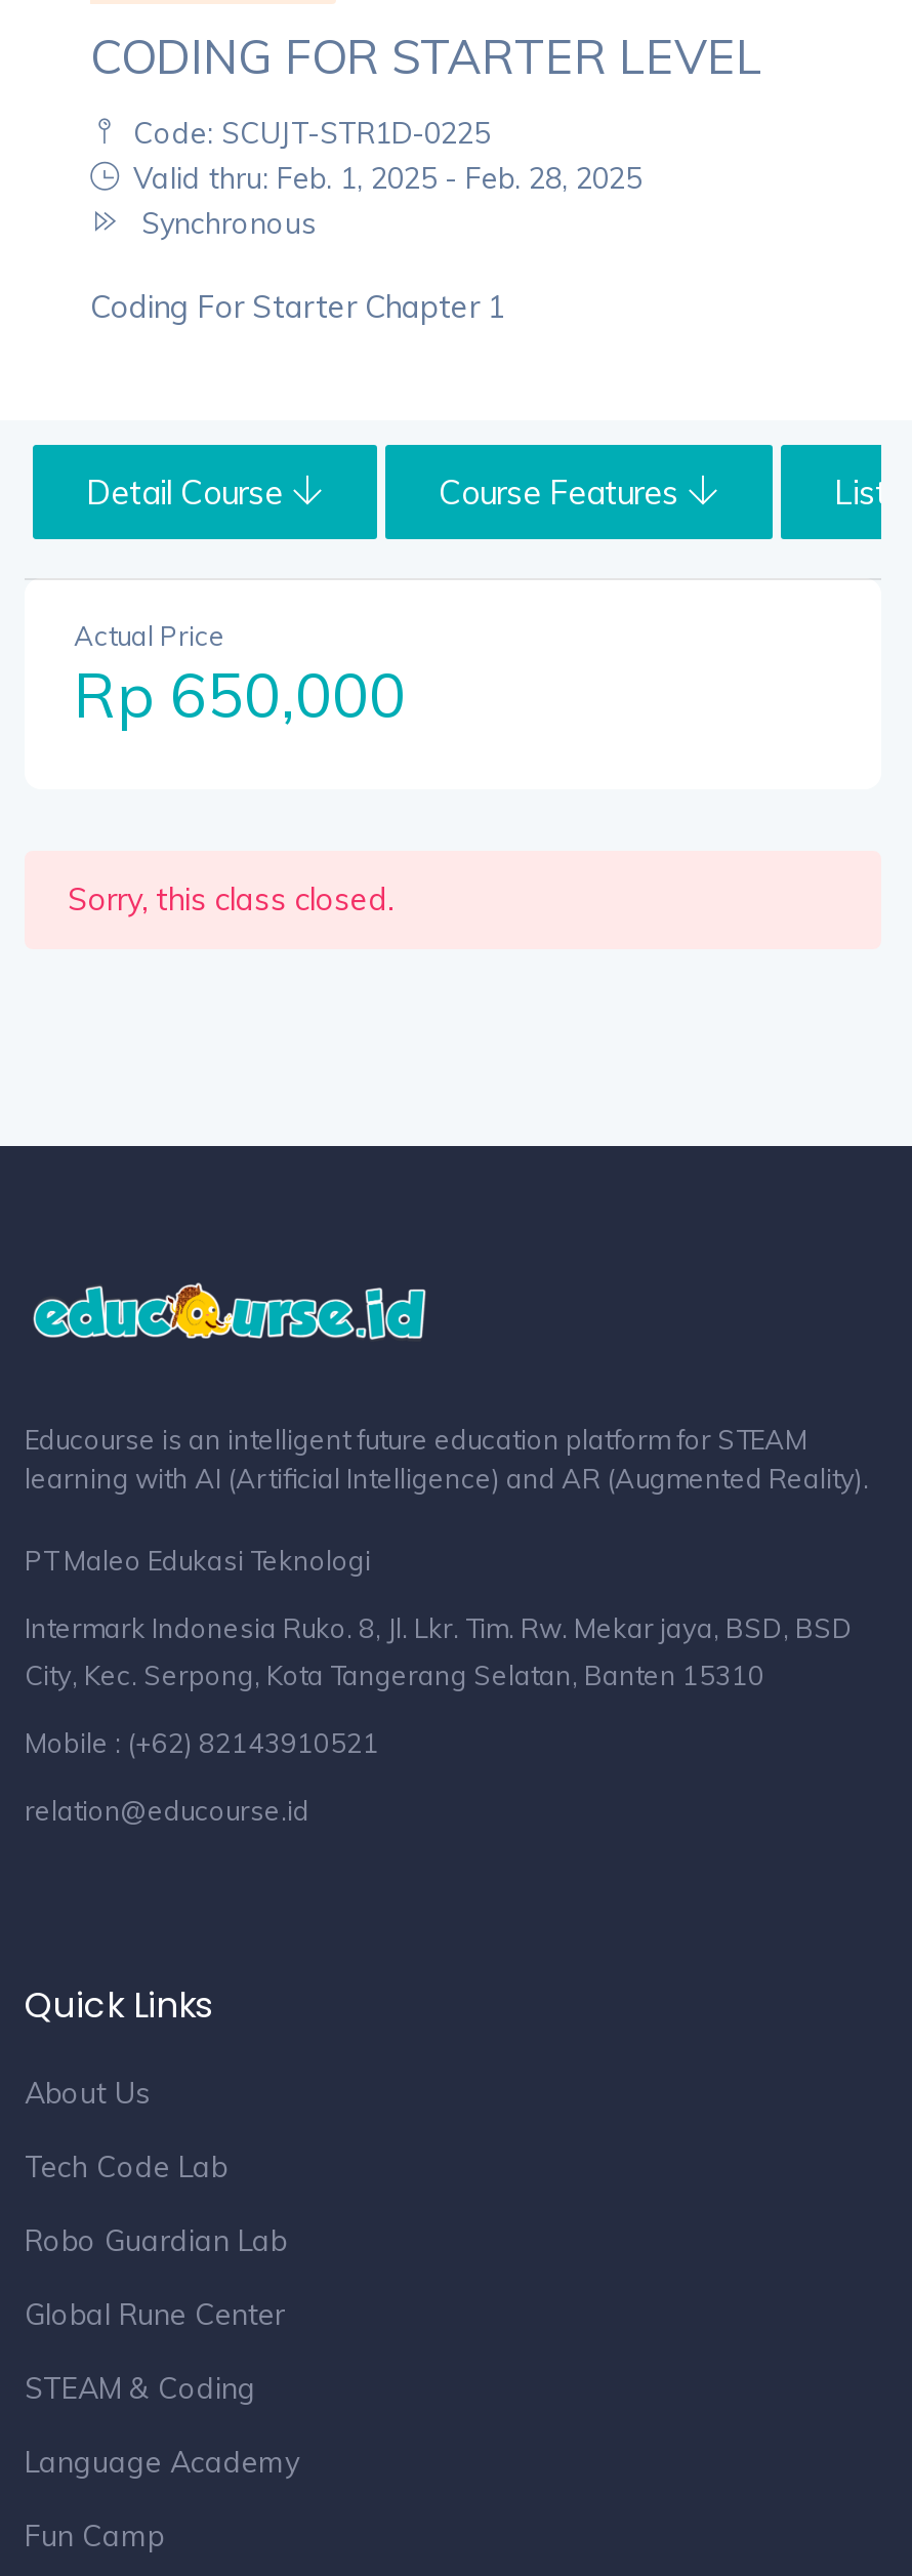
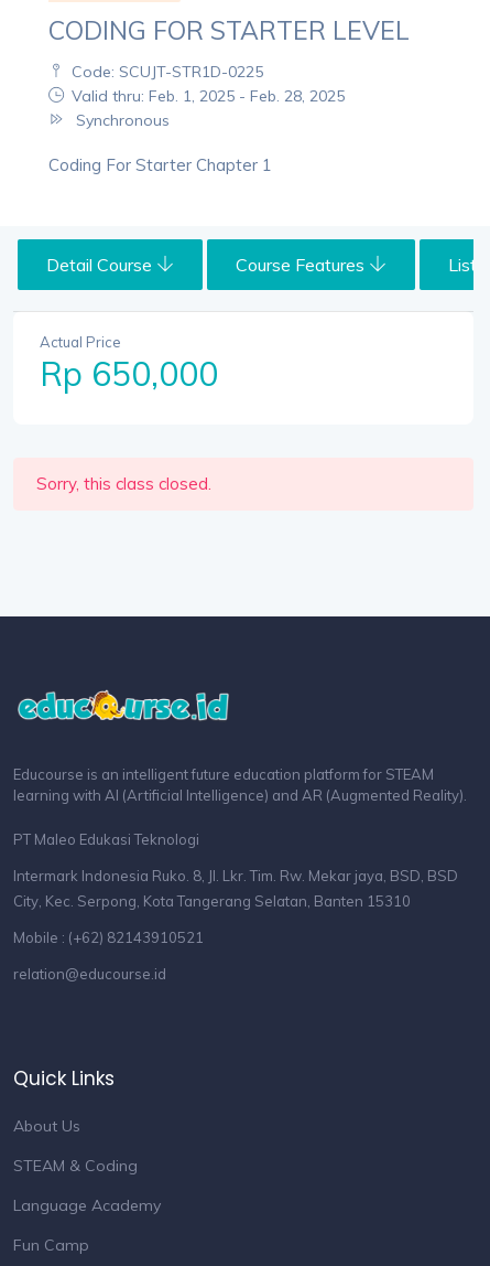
[25,2149,287,2333] Tech Code Lab | Robo Guardian Lab | Global Rune Center -> none

